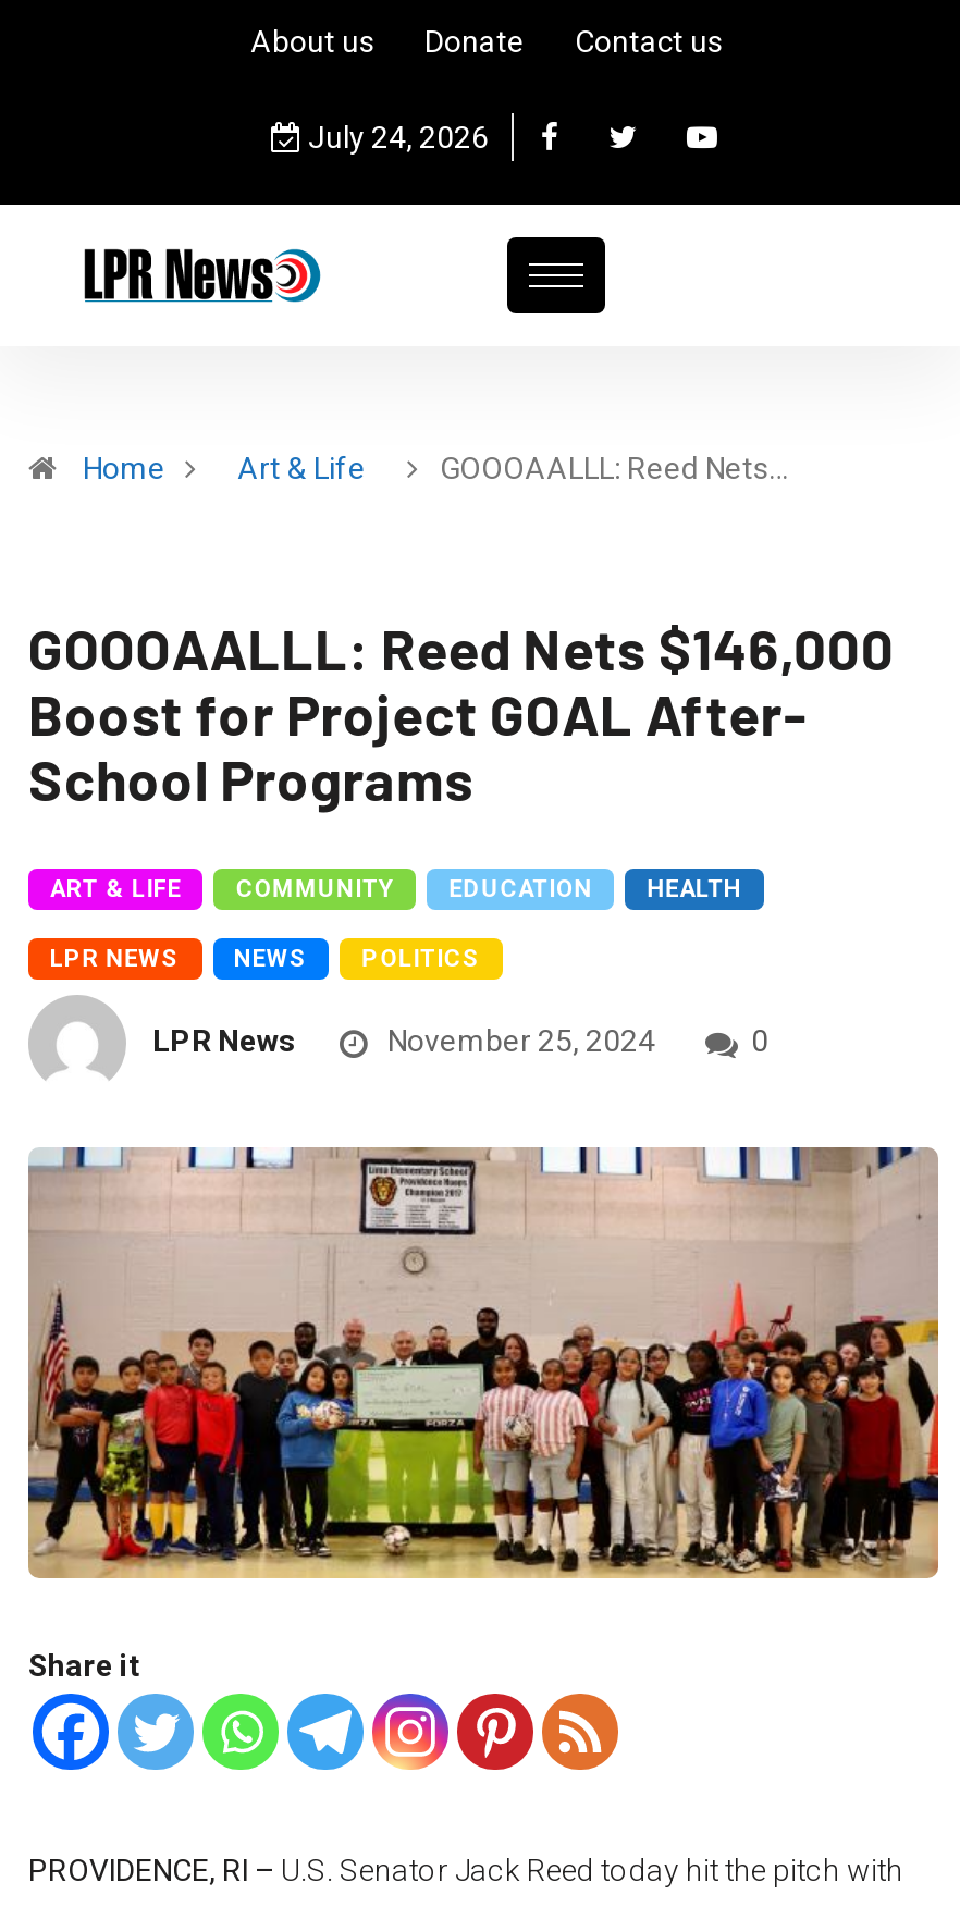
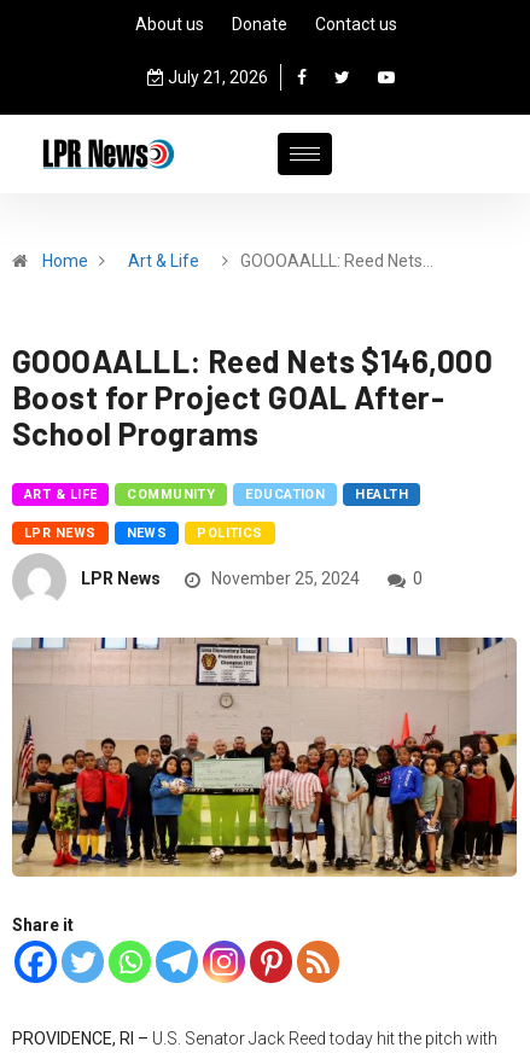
[301,120,489,155] July 24, 2026 -> [164,68,267,87] July 21, 2026

